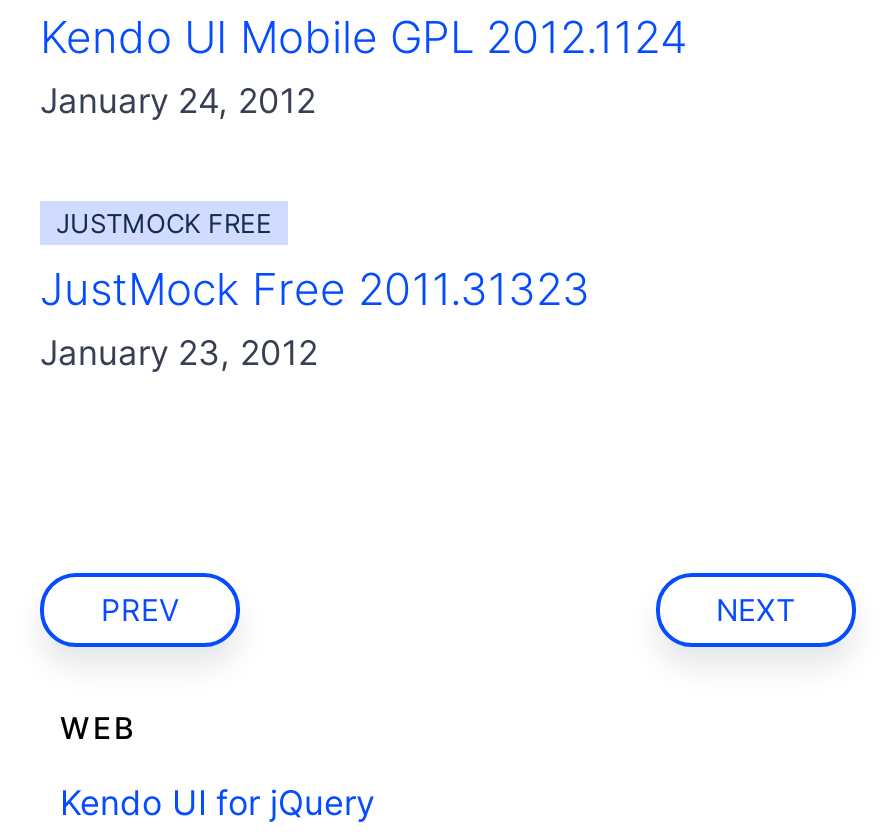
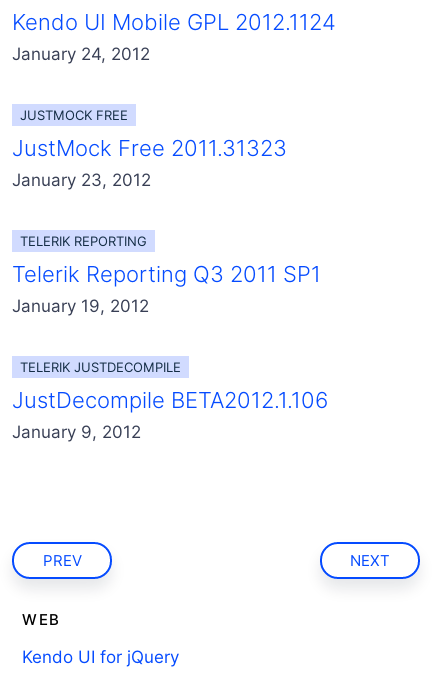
none -> [12,233,328,442] TELERIK REPORTING | Telerik Reporting Q3 2011 SP1 | January 19, 2012 | TELERIK JUSTDECOMPILE | JustDecompile BETA2012.1.106 | January 9, 2012

